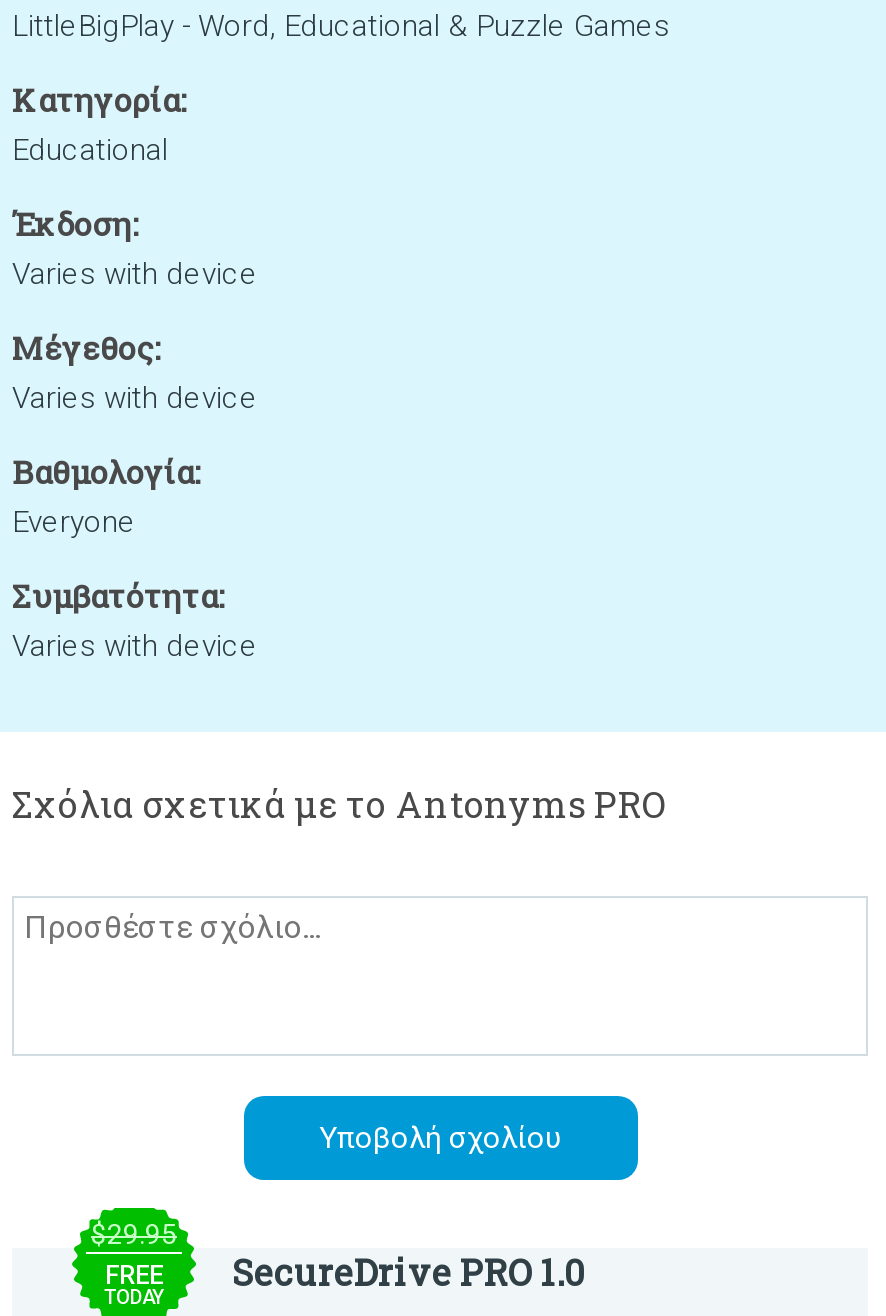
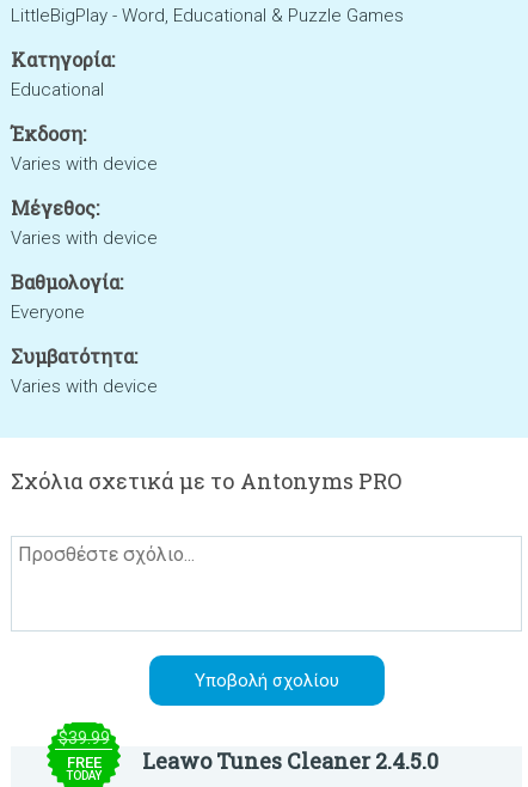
[91,1218,177,1250] $29.95 -> [58,728,109,748] $39.99
[232,1248,584,1296] SecureDrive PRO 1.0 -> [142,746,438,775] Leawo Tunes Cleaner 2.4.5.0

